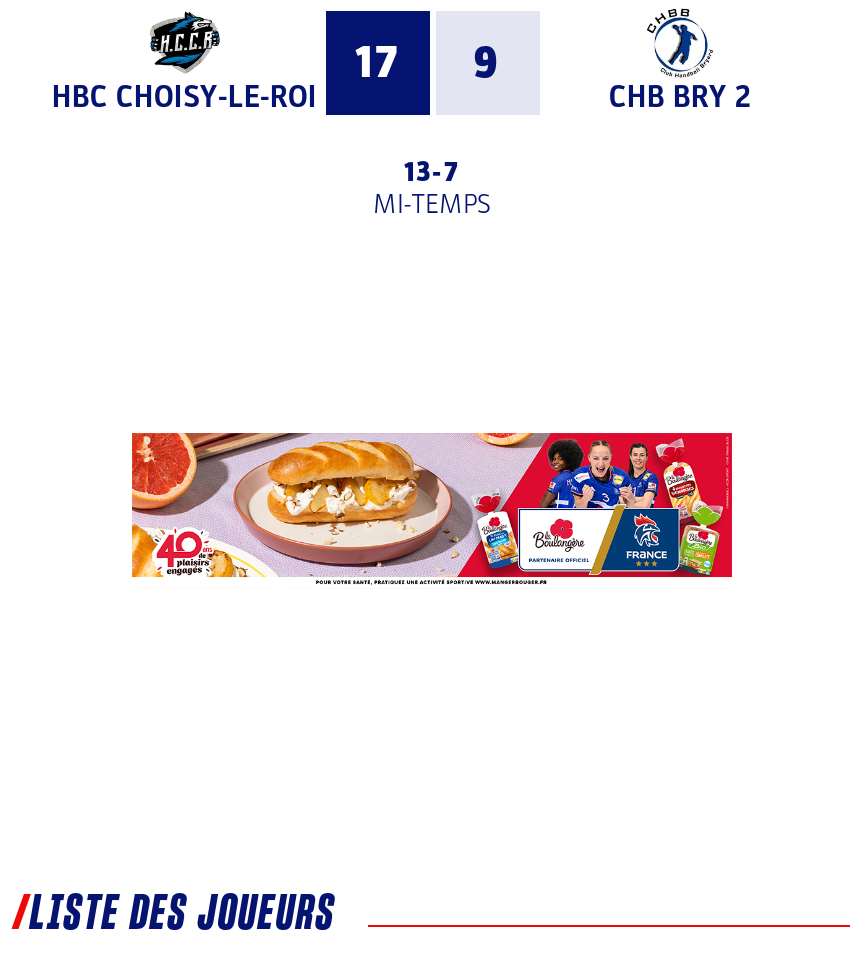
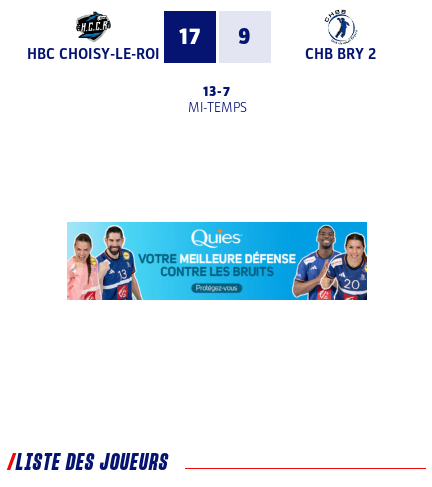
[130,431,734,589] [image] -> [67,221,368,301] [image]

